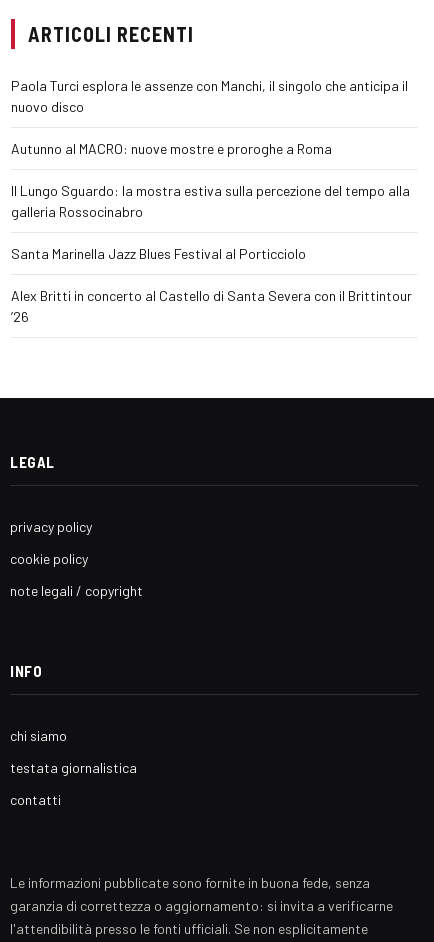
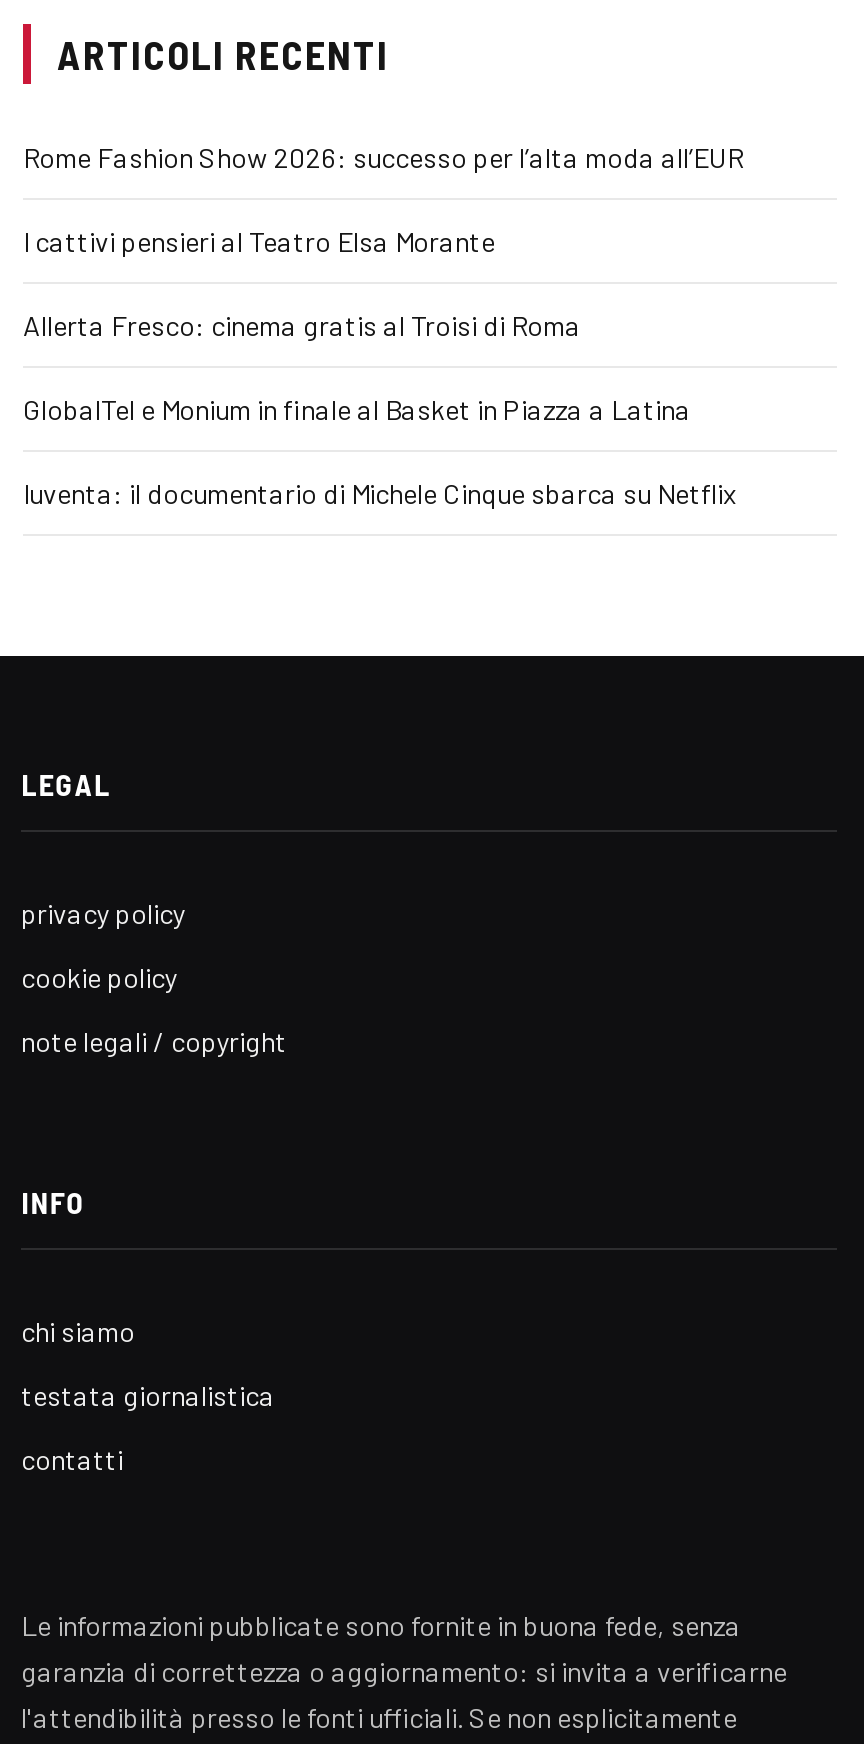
[11,77,408,115] Paola Turci esplora le assenze con Manchi, il singolo che anticipa il | nuovo disco -> [23,141,743,175] Rome Fashion Show 2026: successo per l’alta moda all’EUR
[11,140,332,157] Autunno al MACRO: nuove mostre e proroghe a Roma -> [23,225,495,259] I cattivi pensieri al Teatro Elsa Morante
[11,182,410,220] Il Lungo Sguardo: la mostra estiva sulla percezione del tempo alla | galleria Rossocinabro -> [23,309,581,343] Allerta Fresco: cinema gratis al Troisi di Roma
[11,245,306,262] Santa Marinella Jazz Blues Festival al Porticciolo -> [23,393,691,427] GlobalTel e Monium in finale al Basket in Piazza a Latina
[11,287,412,325] Alex Britti in concerto al Castello di Santa Severa con il Brittintour | ’26 -> [23,477,737,511] Iuventa: il documentario di Michele Cinque sbarca su Netflix

